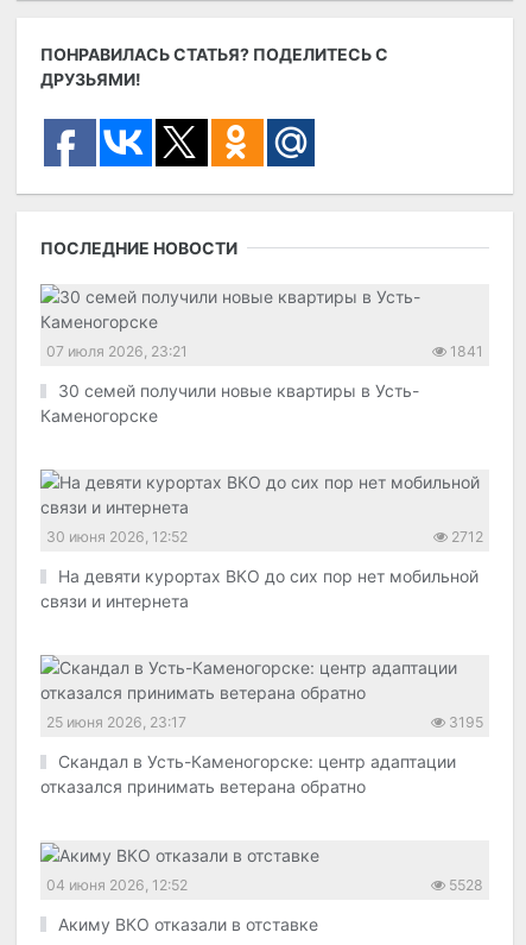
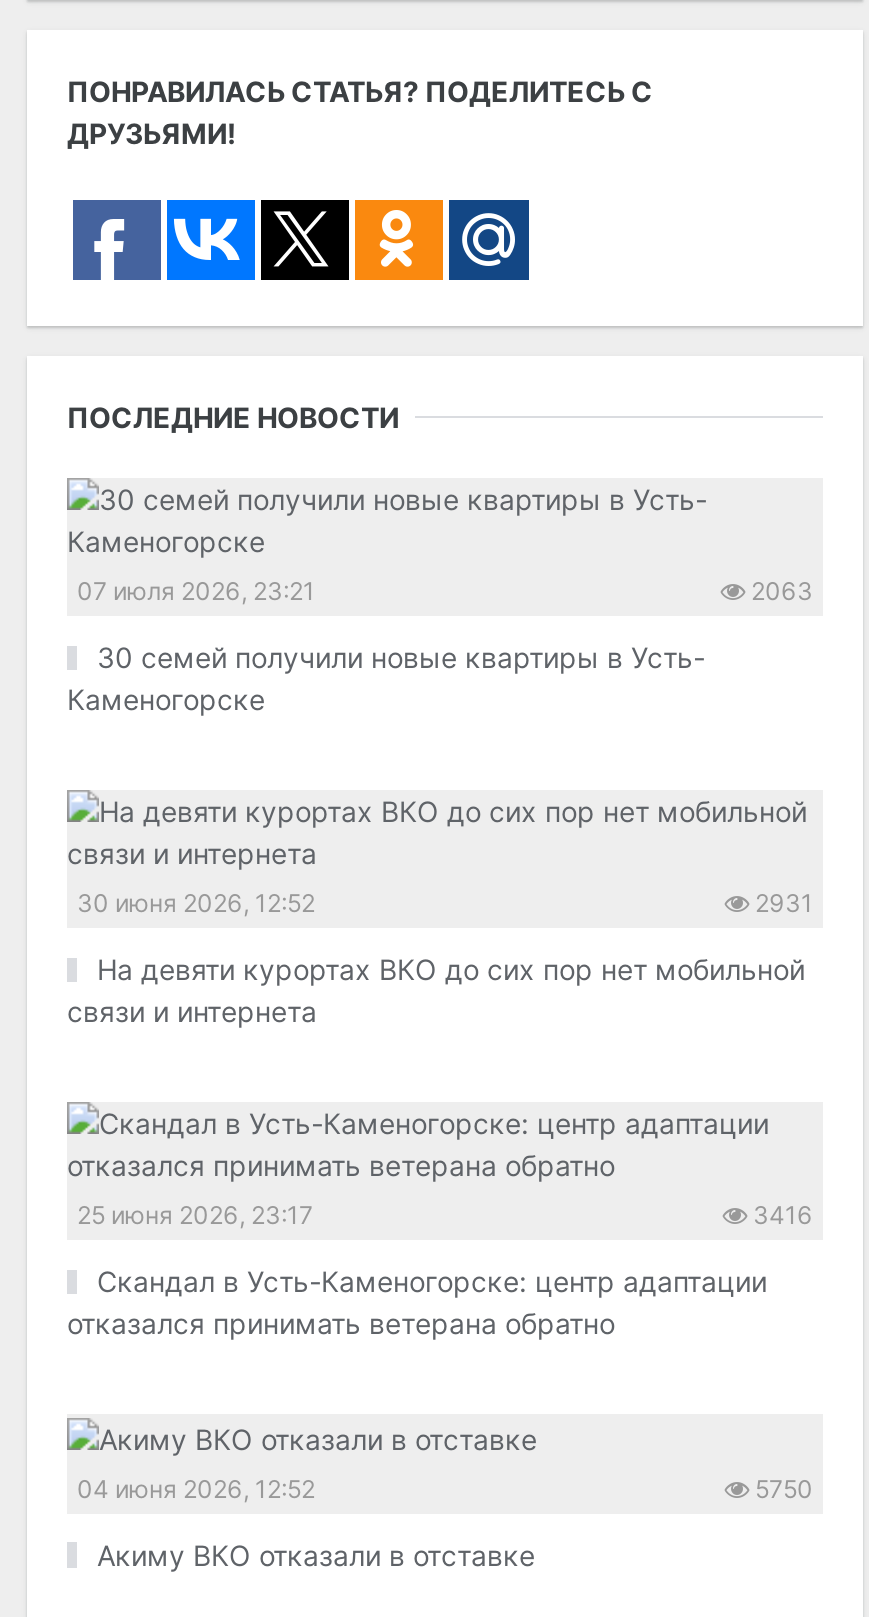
[446,343,483,360] 1841 -> [745,576,813,606] 2063
[448,528,483,546] 2712 -> [749,888,813,918] 2931
[445,713,483,731] 3195 -> [747,1200,813,1230] 3416
[445,876,483,894] 5528 -> [749,1474,813,1504] 5750

